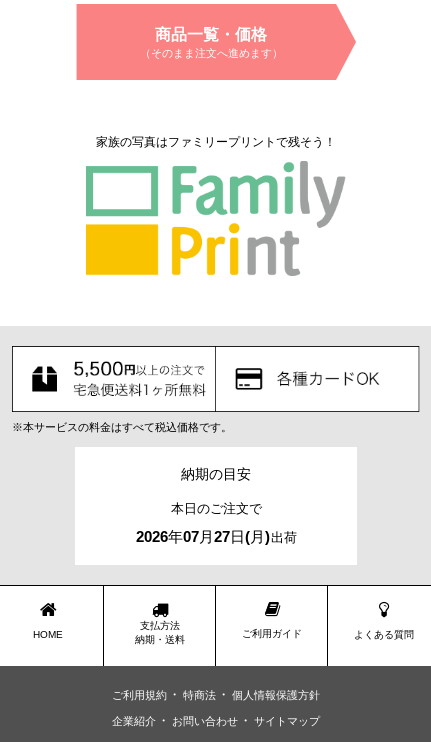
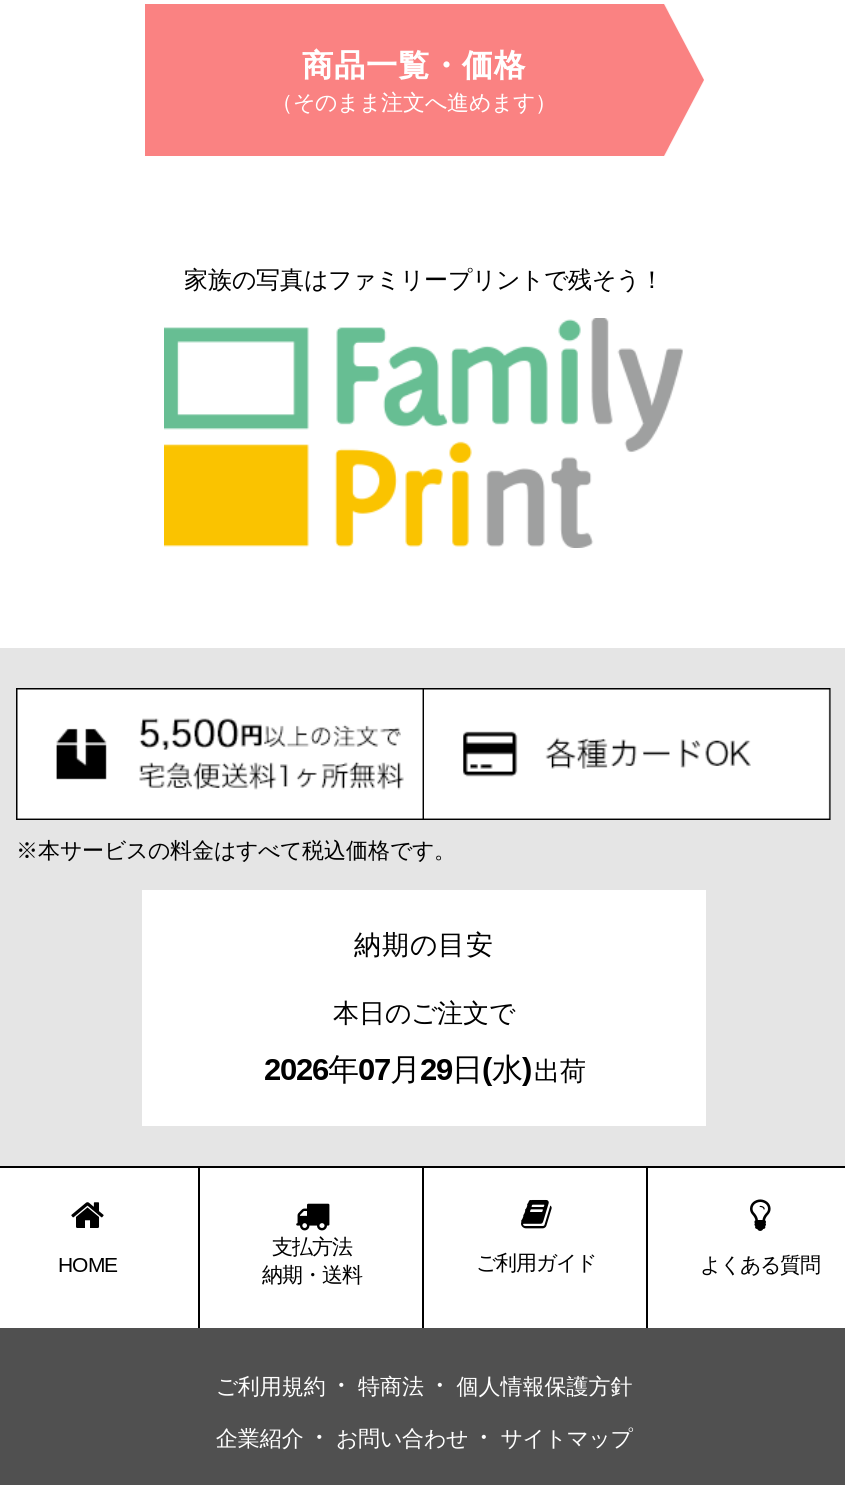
[136,528,297,545] 2026年07月27日(月)出荷 -> [264,1052,586,1086] 2026年07月29日(水)出荷

